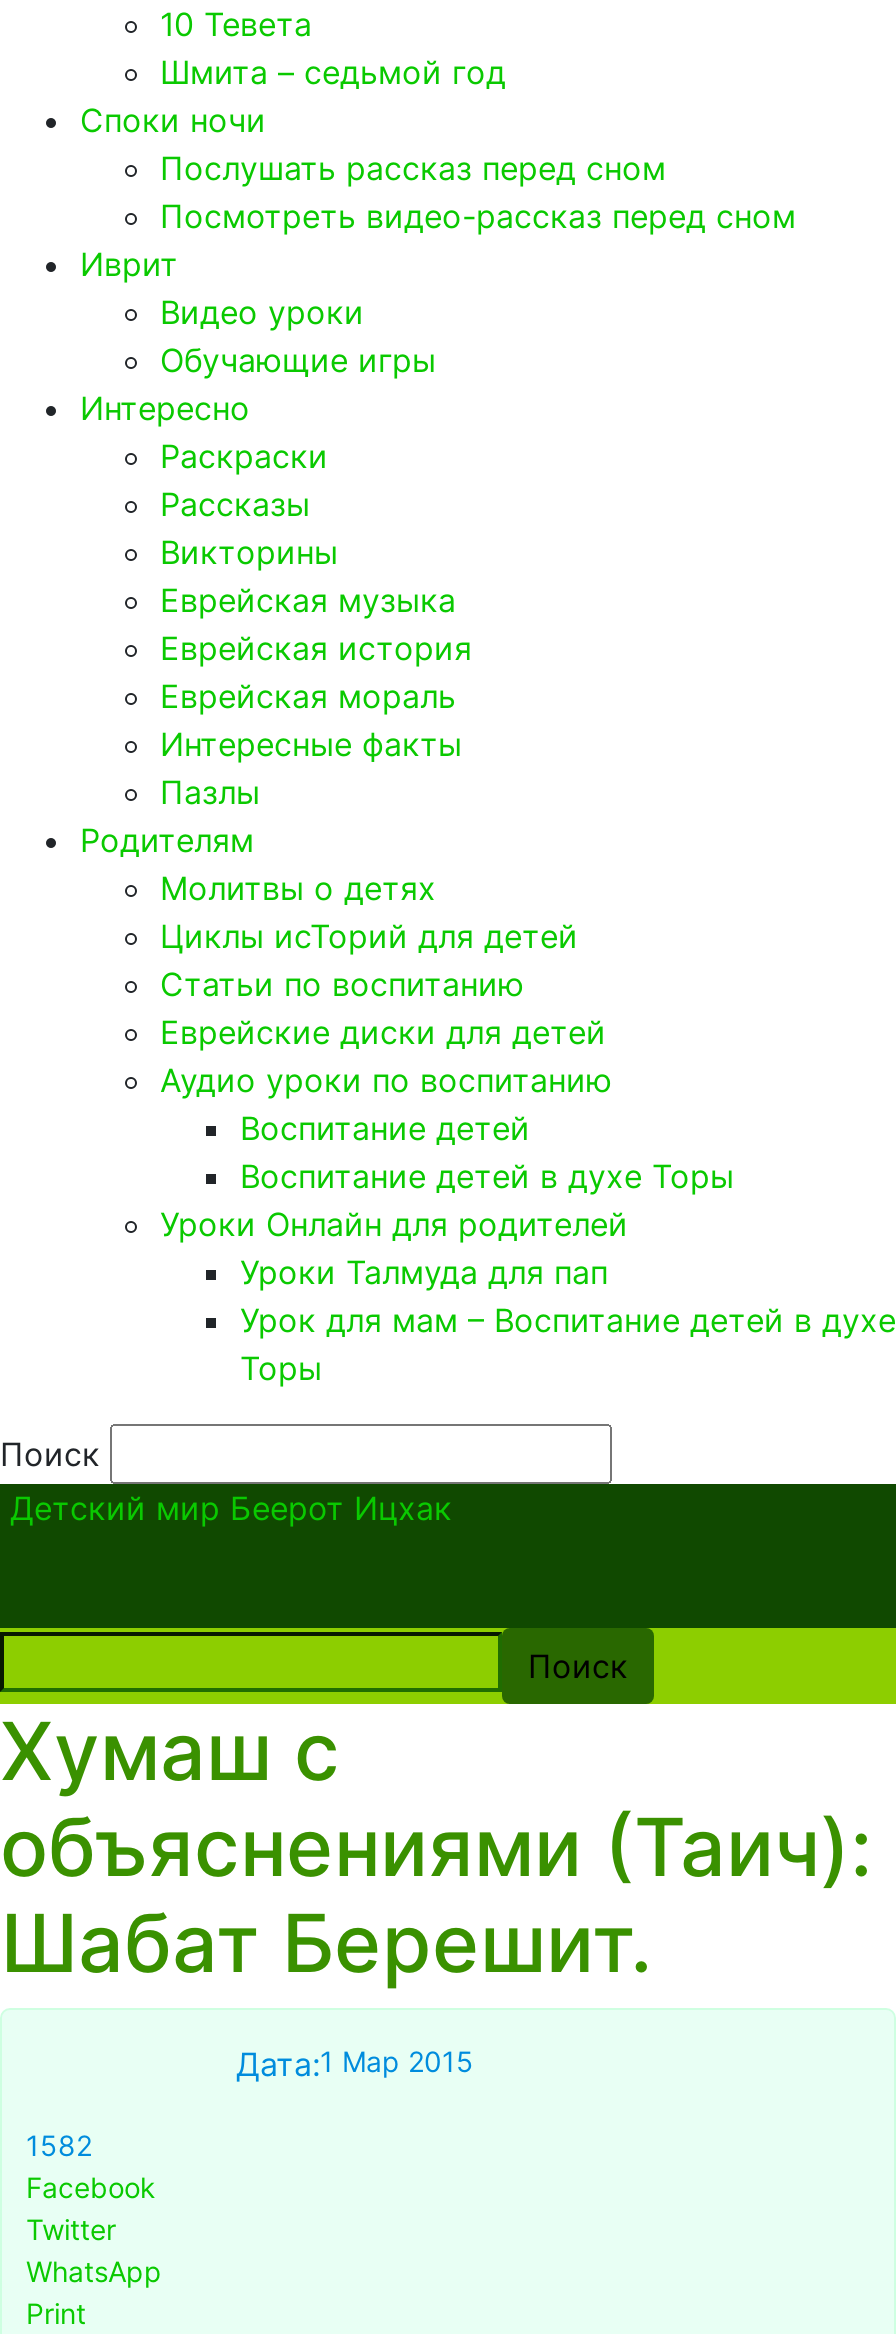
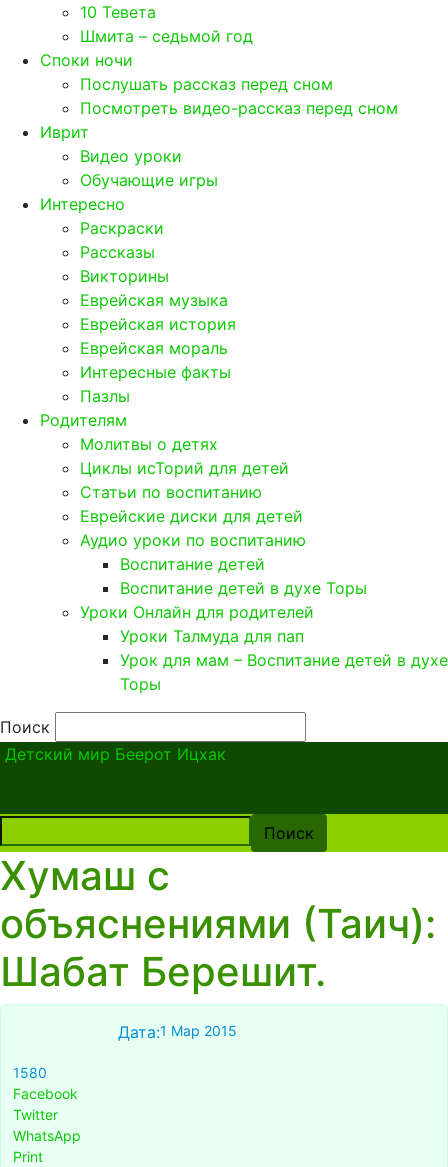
[26,2128,92,2162] 1582 -> [13,1064,47,1081] 1580

